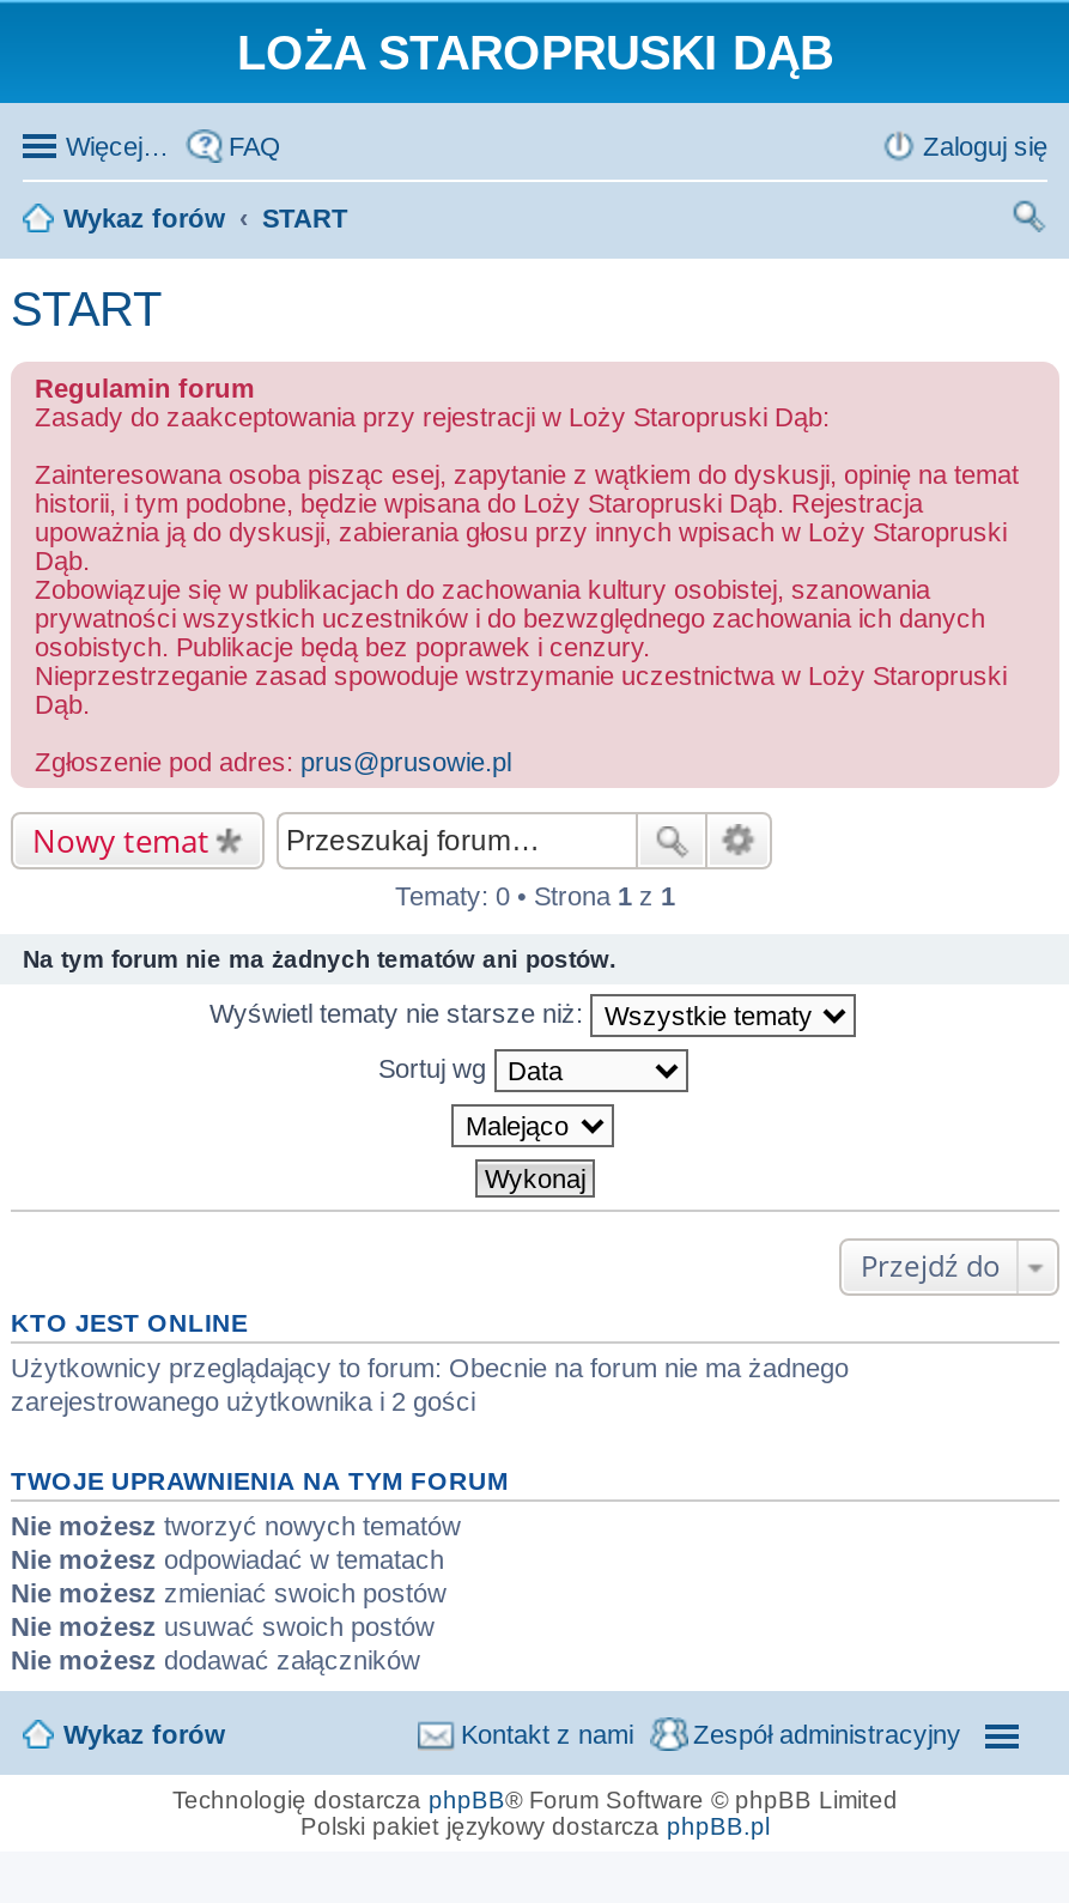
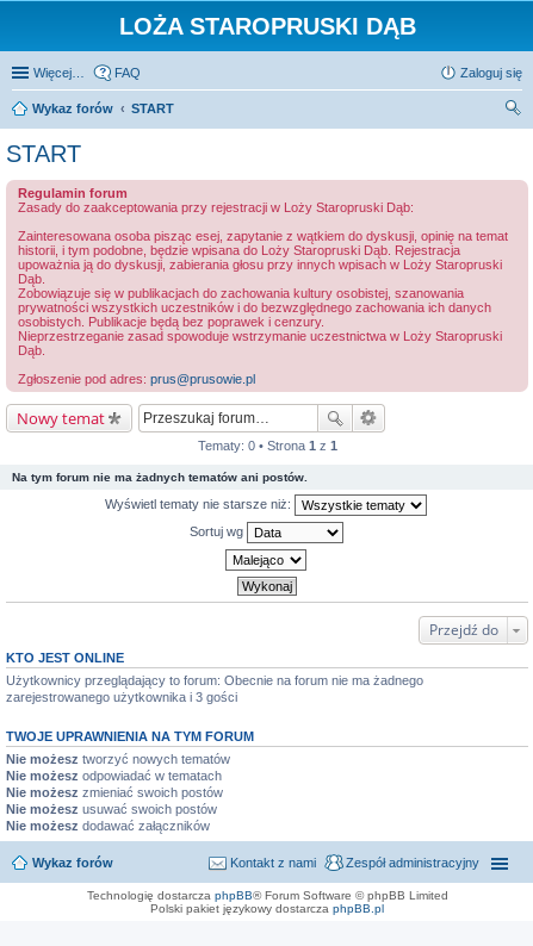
[11,1387,475,1416] zarejestrowanego użytkownika i 2 gości -> [6,690,237,704] zarejestrowanego użytkownika i 3 gości

